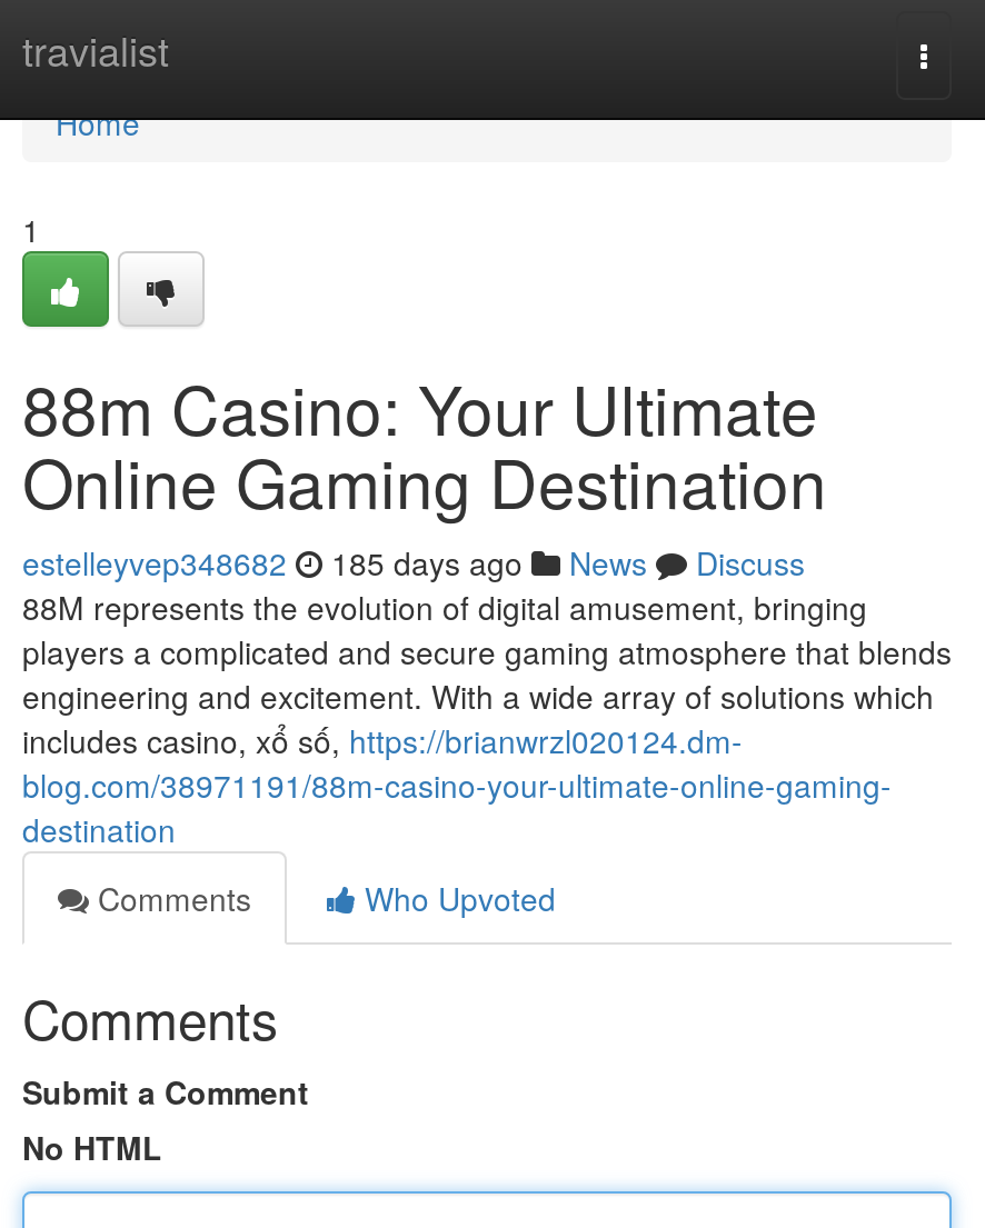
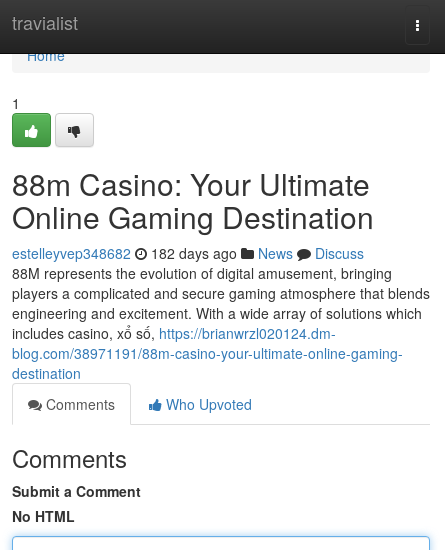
[22,540,805,585] estelleyvep348682 185 days ago News Discuss -> [12,243,364,263] estelleyvep348682 182 days ago News Discuss

